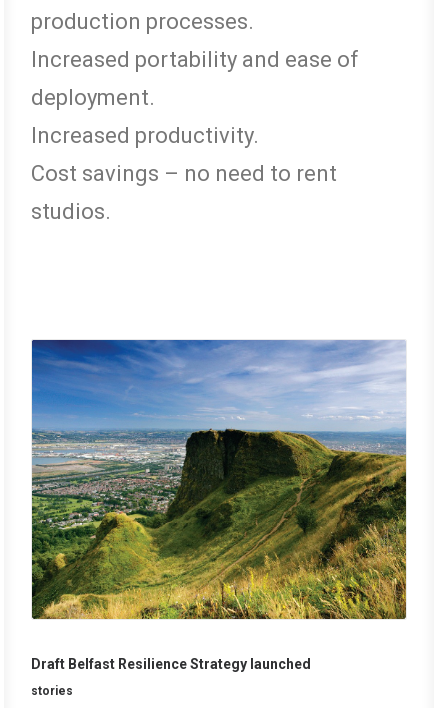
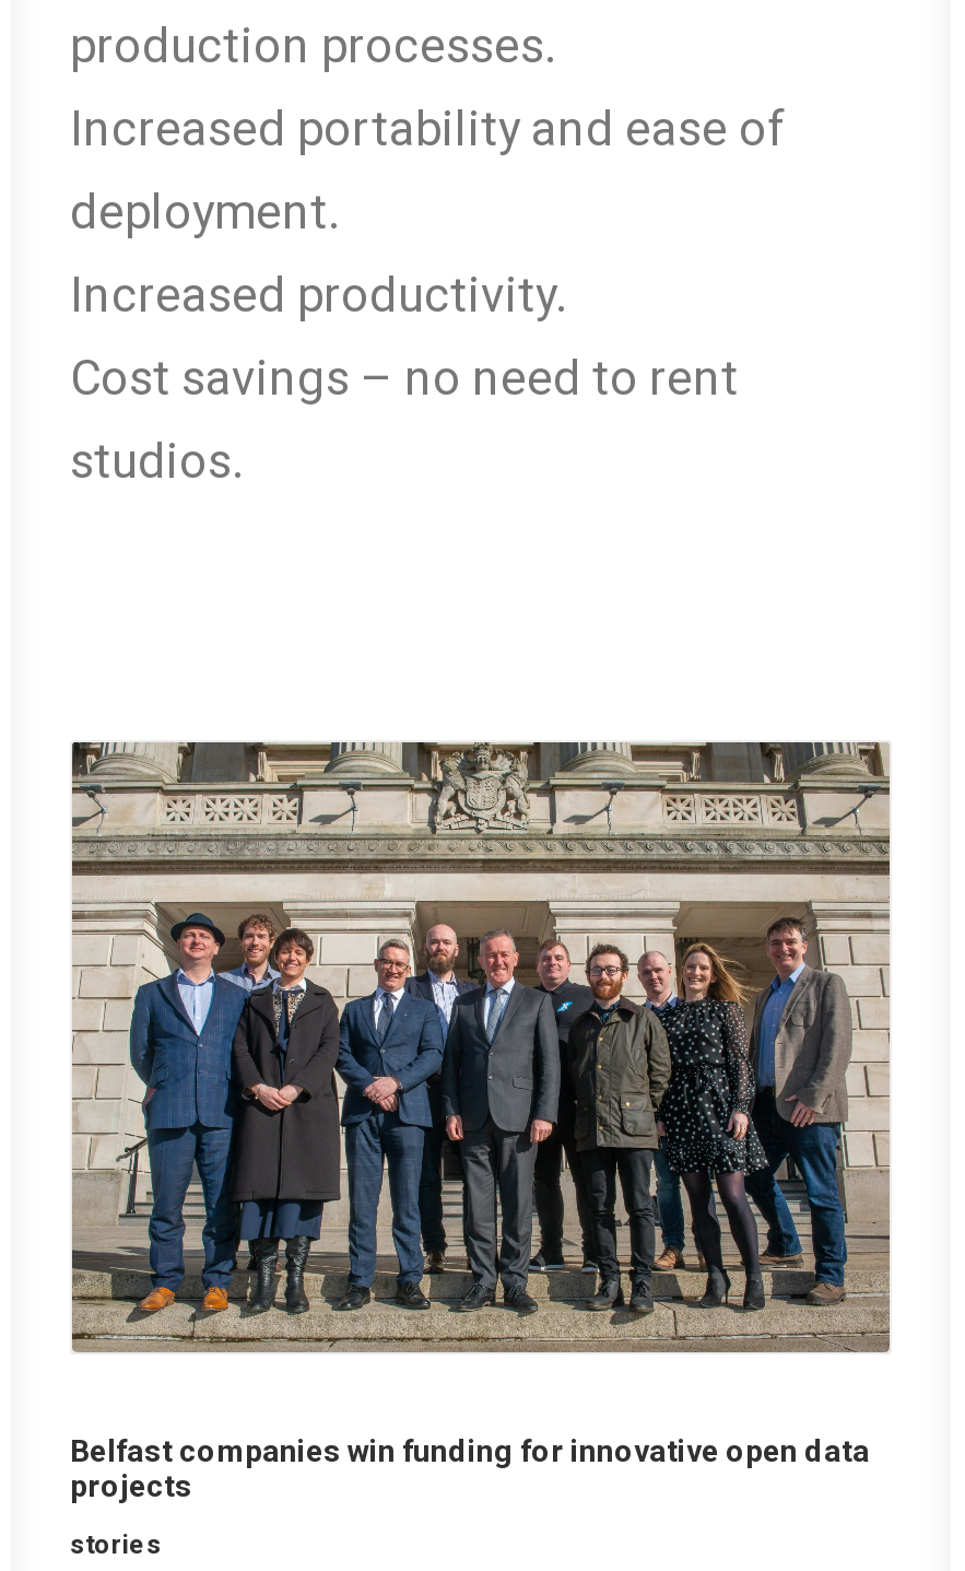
[31,339,407,672] [image] | Draft Belfast Resilience Strategy launched -> [70,740,892,1503] [image] | Belfast companies win funding for innovative open data | projects

